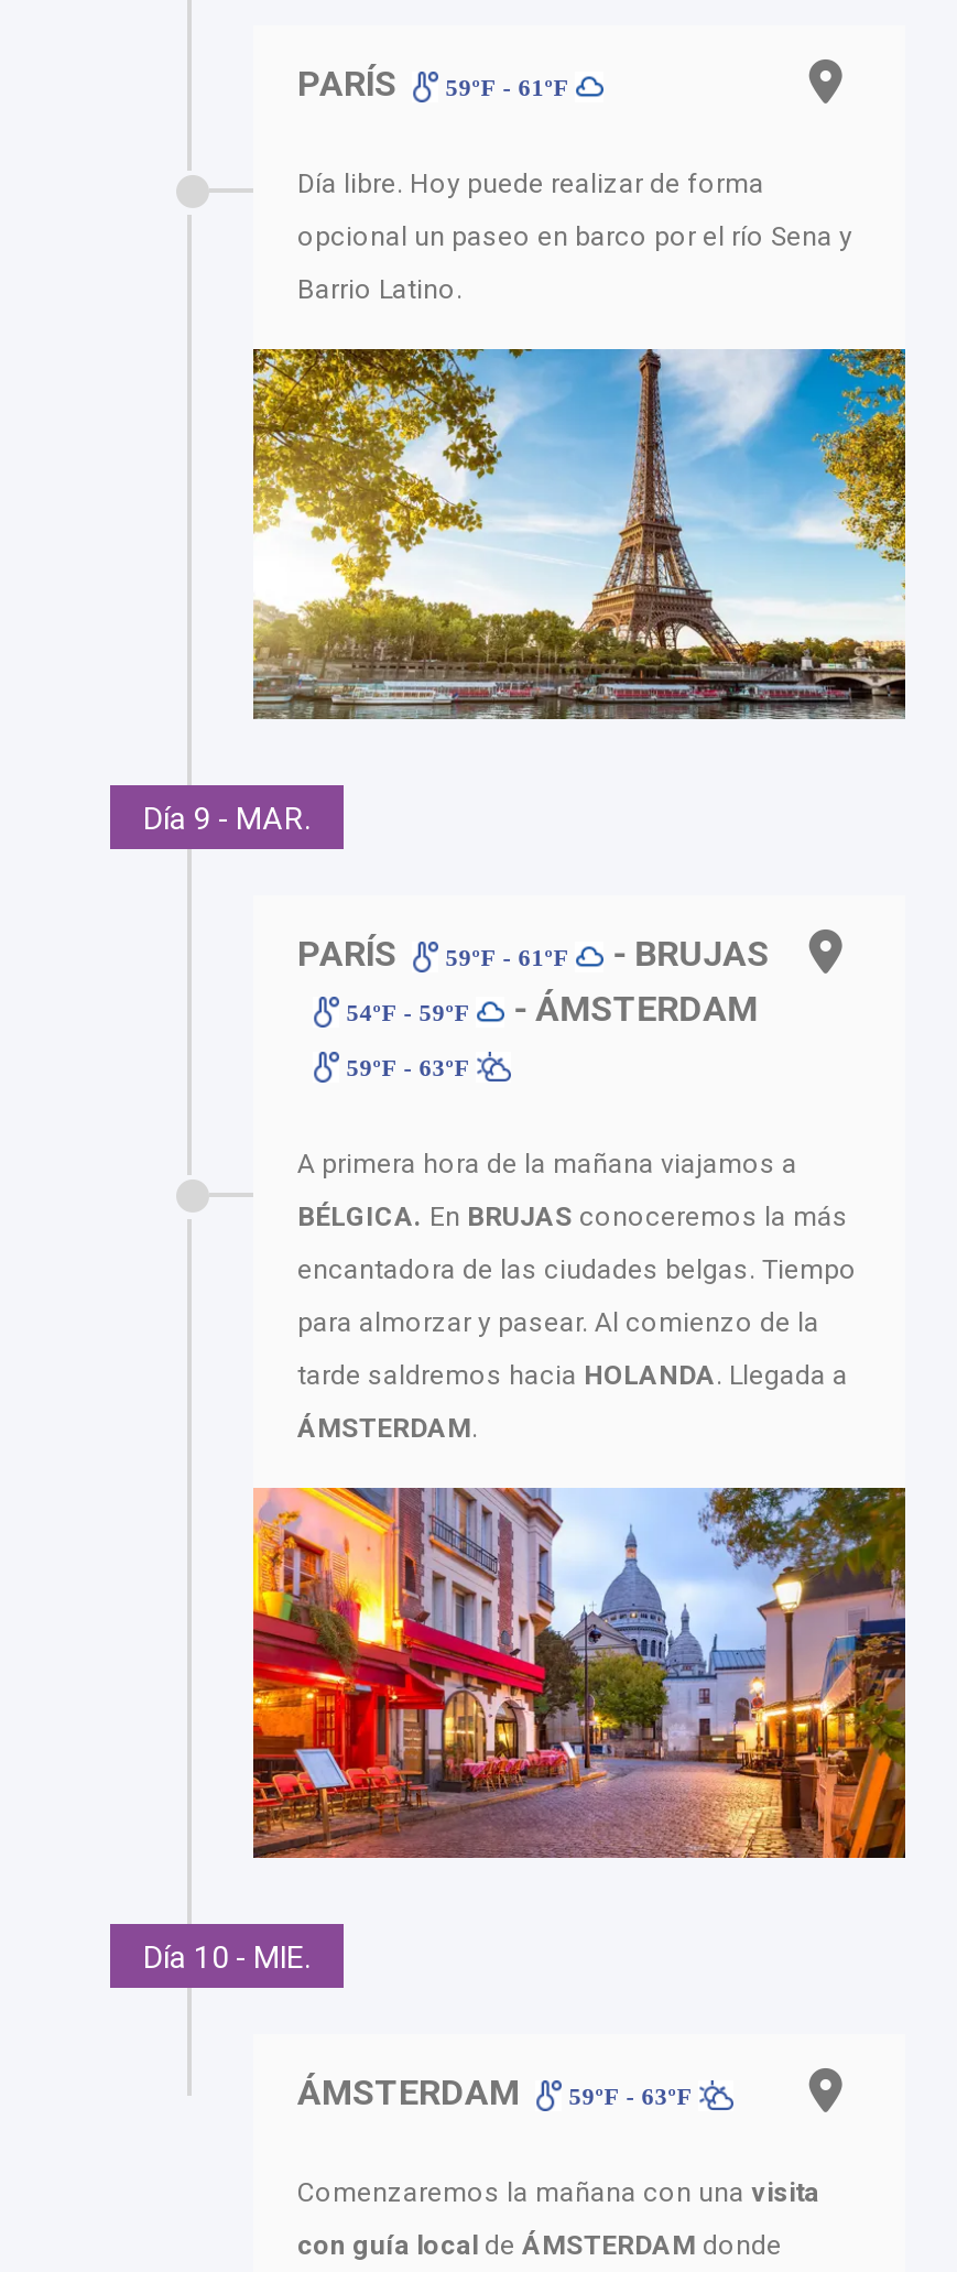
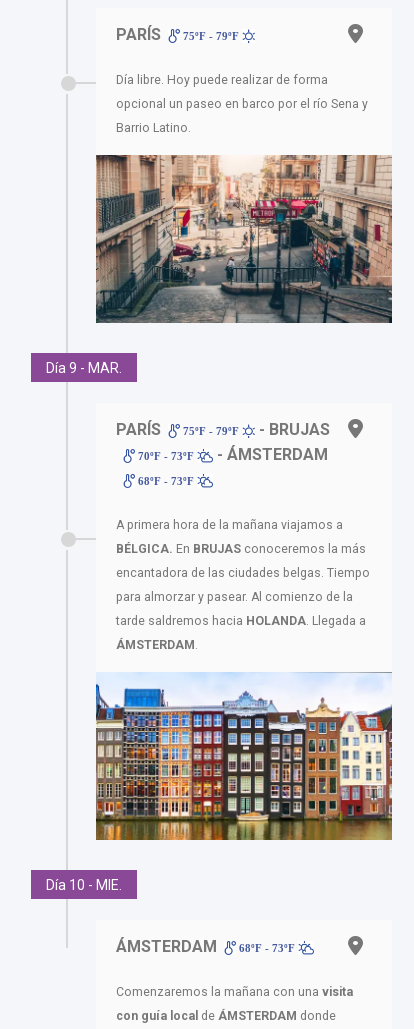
[297,63,575,105] PARÍS 59ºF - 61ºF -> [116,25,242,44] PARÍS 75ºF - 79ºF
[251,347,907,719] [image] -> [95,154,393,323] [image]
[297,933,769,975] PARÍS 59ºF - 61ºF - BRUJAS -> [116,420,330,439] PARÍS 75ºF - 79ºF - BRUJAS
[340,989,758,1030] 54ºF - 59ºF - ÁMSTERDAM -> [135,445,328,464] 70ºF - 73ºF - ÁMSTERDAM
[340,1055,476,1081] 59ºF - 63ºF -> [135,475,197,487] 68ºF - 73ºF
[251,1486,907,1860] [image] -> [95,672,393,841] [image]
[297,2072,699,2114] ÁMSTERDAM 59ºF - 63ºF -> [116,937,298,956] ÁMSTERDAM 68ºF - 73ºF

